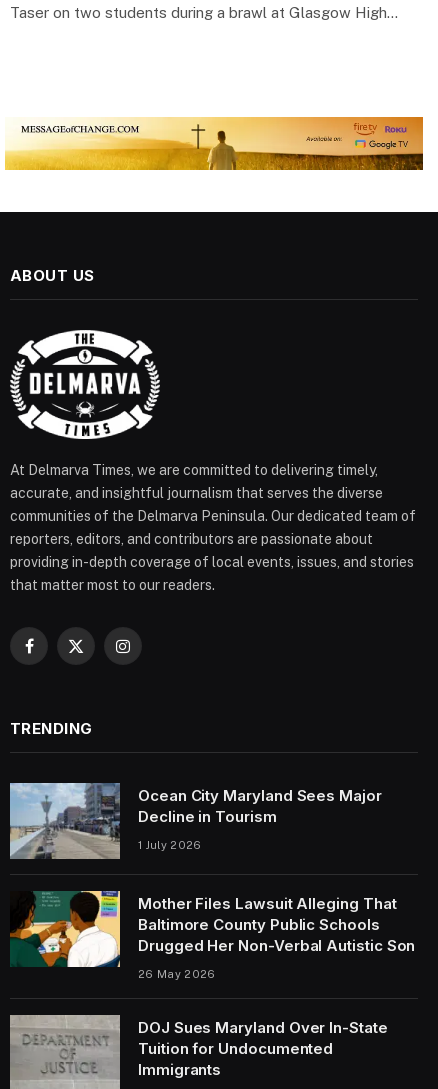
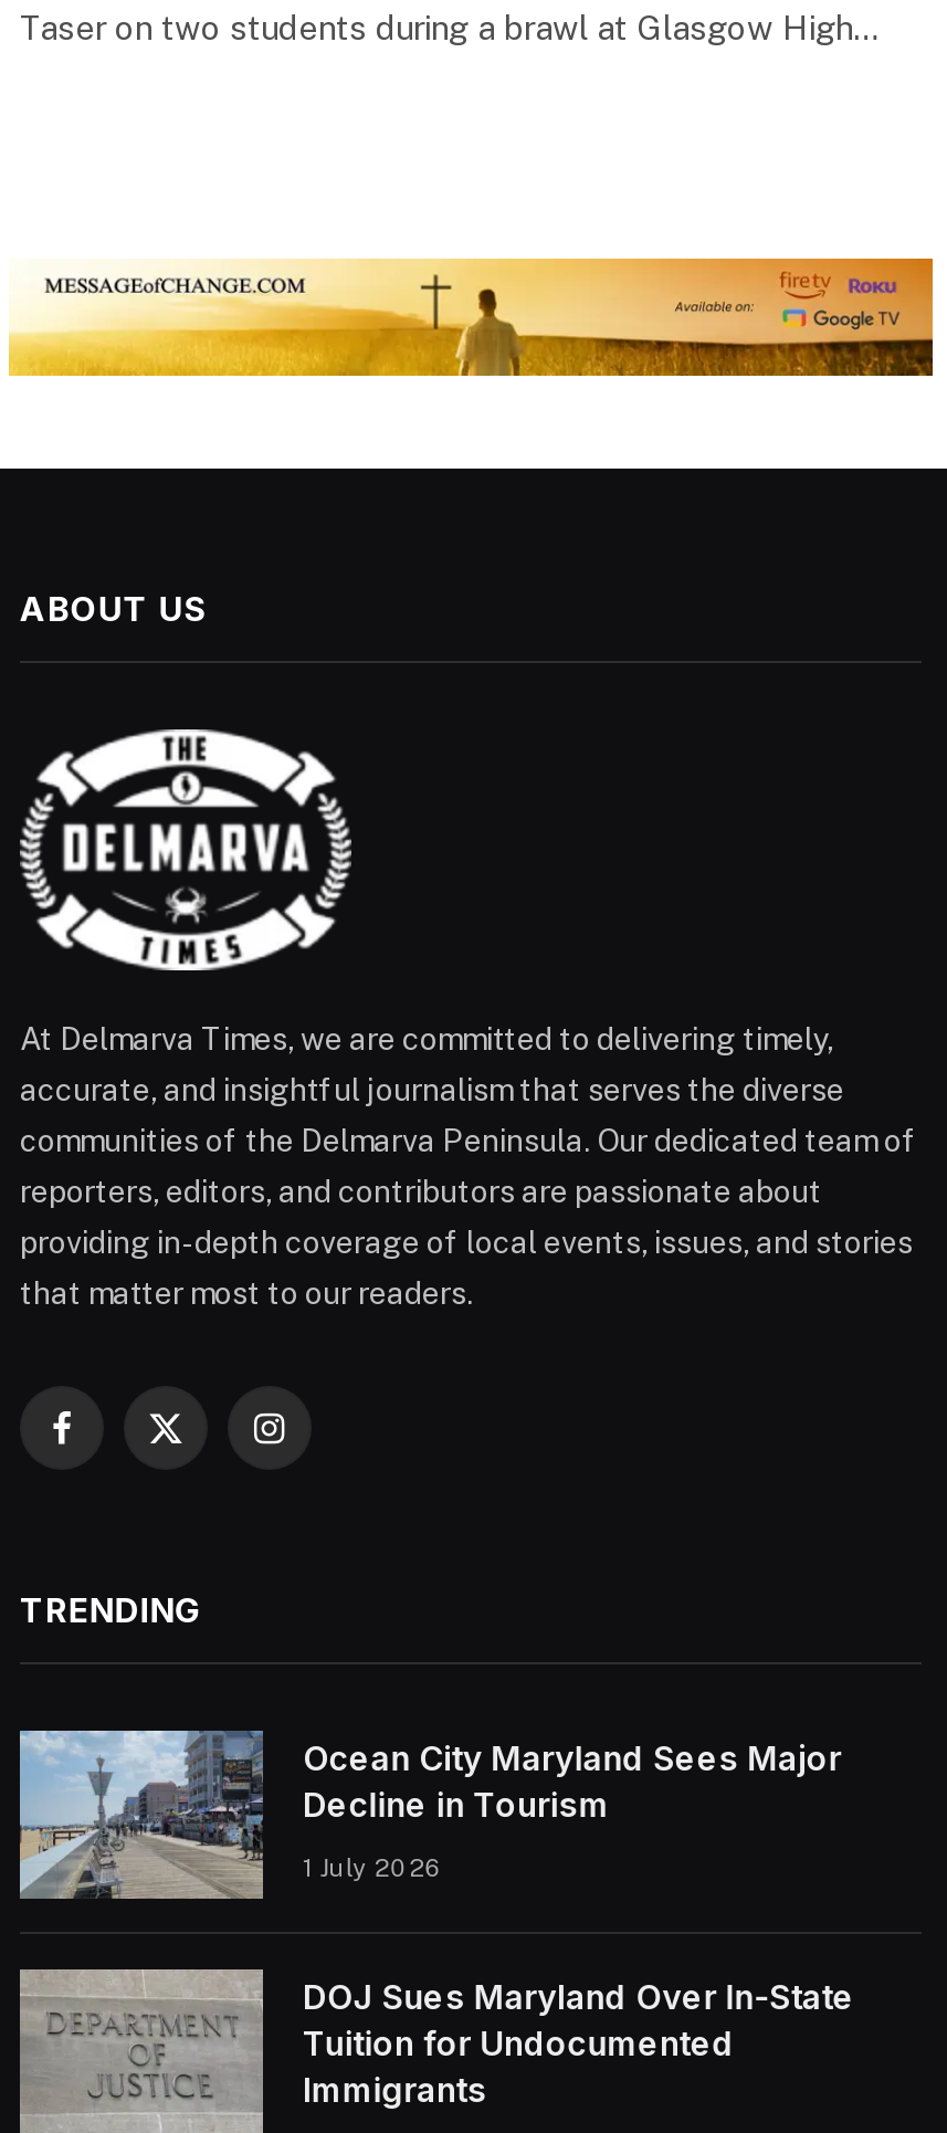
[10,891,415,983] [image] | Mother Files Lawsuit Alleging That | Baltimore County Public Schools | Drugged Her Non-Verbal Autistic Son | 26 May 2026 -> none

